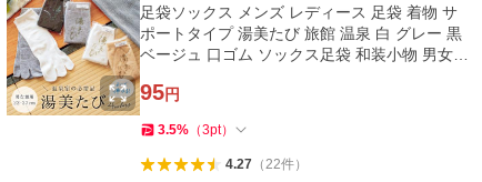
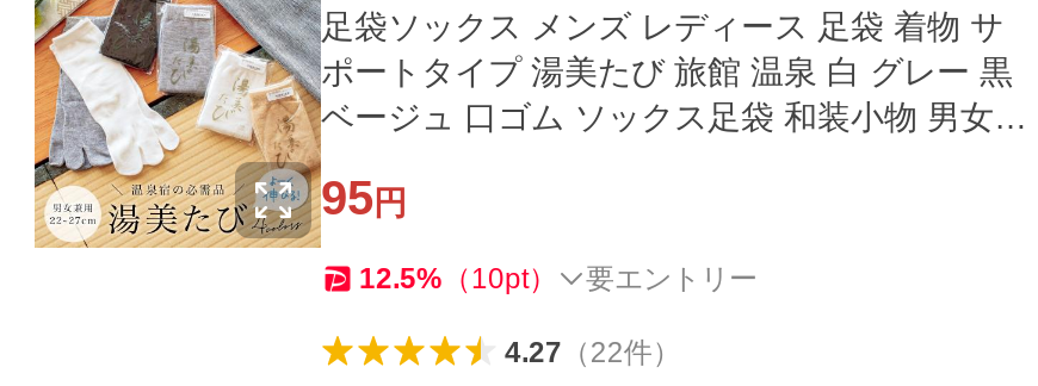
[158,122,234,138] 3.5%（3pt） -> [359,263,758,296] 12.5%（10pt） | 要エントリー

